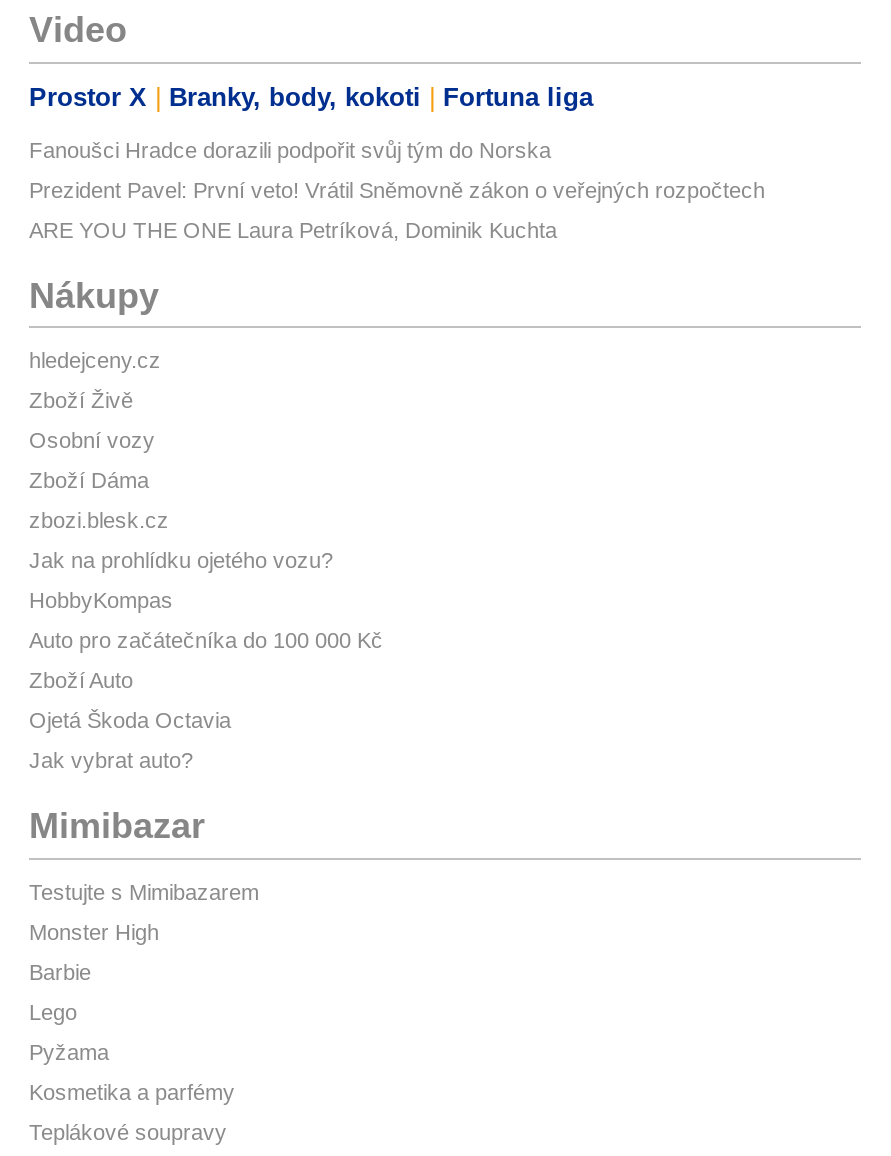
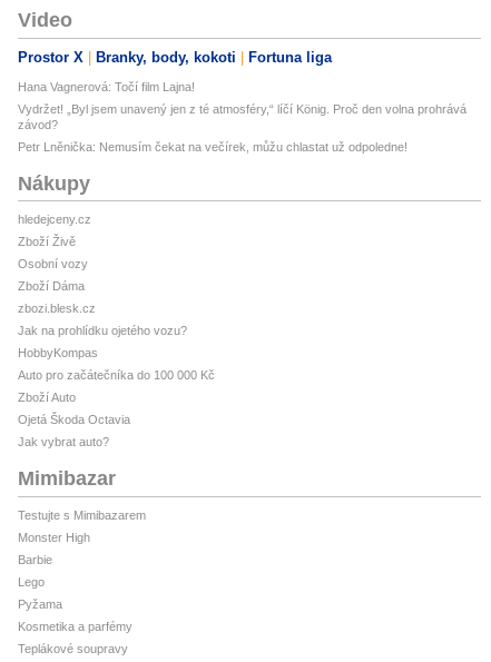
[29,138,551,162] Fanoušci Hradce dorazili podpořit svůj tým do Norska -> [18,80,195,93] Hana Vagnerová: Točí film Lajna!
[29,178,765,202] Prezident Pavel: První veto! Vrátil Sněmovně zákon o veřejných rozpočtech -> [18,102,467,131] Vydržet! „Byl jsem unavený jen z té atmosféry,“ líčí König. Proč den volna prohrává | závod?
[29,218,557,242] ARE YOU THE ONE Laura Petríková, Dominik Kuchta -> [18,140,407,153] Petr Lněnička: Nemusím čekat na večírek, můžu chlastat už odpoledne!

